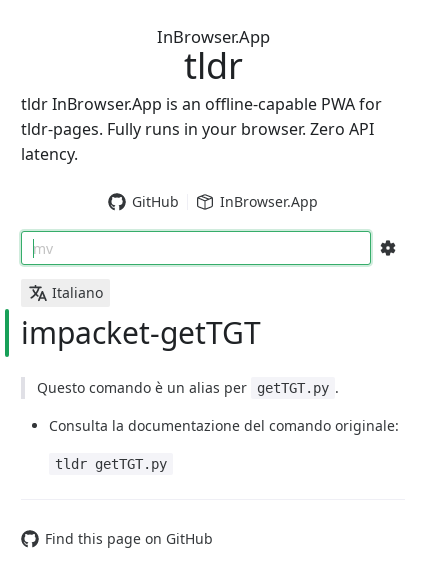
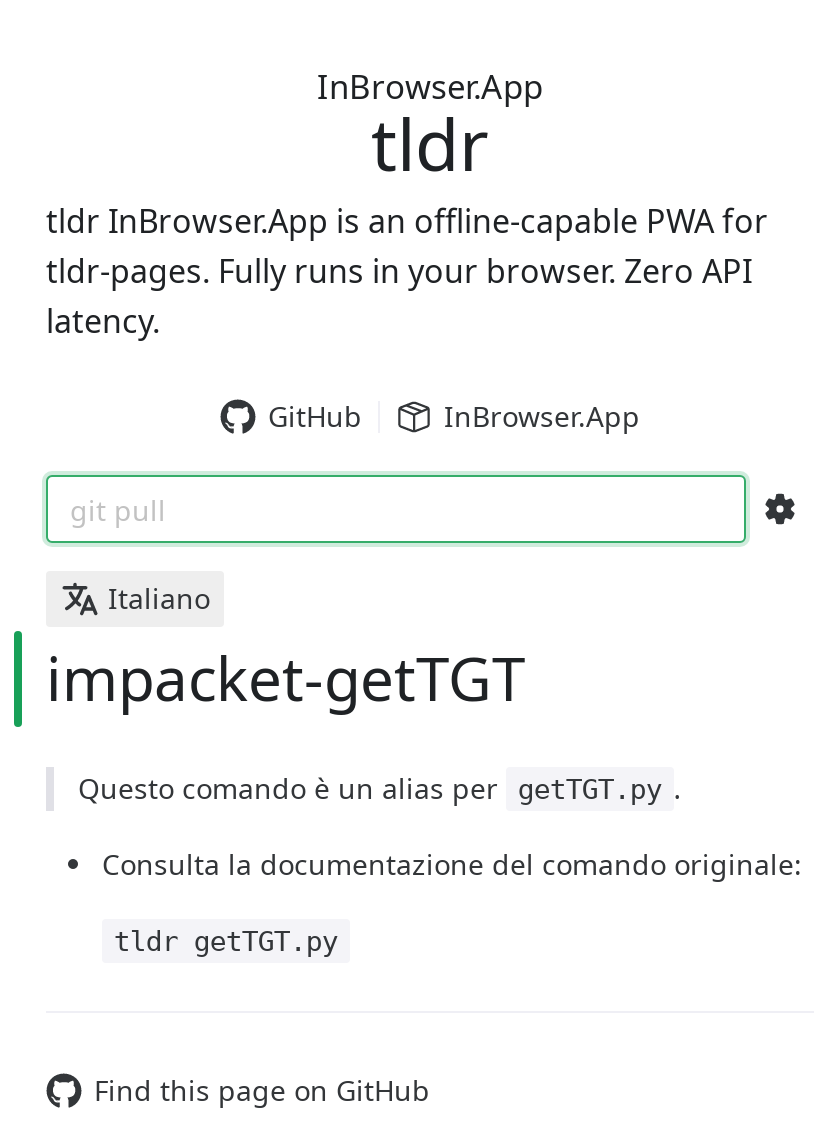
[33,238,53,257] mv -> [70,490,166,528] git pull

